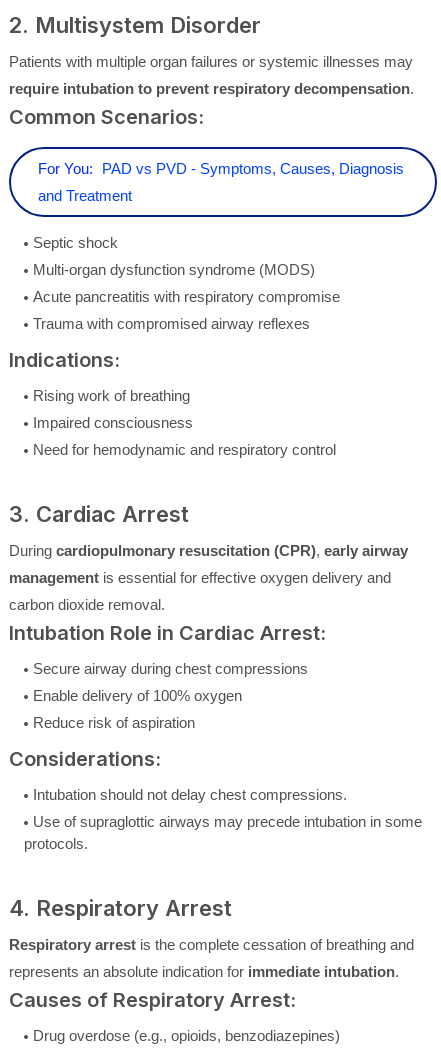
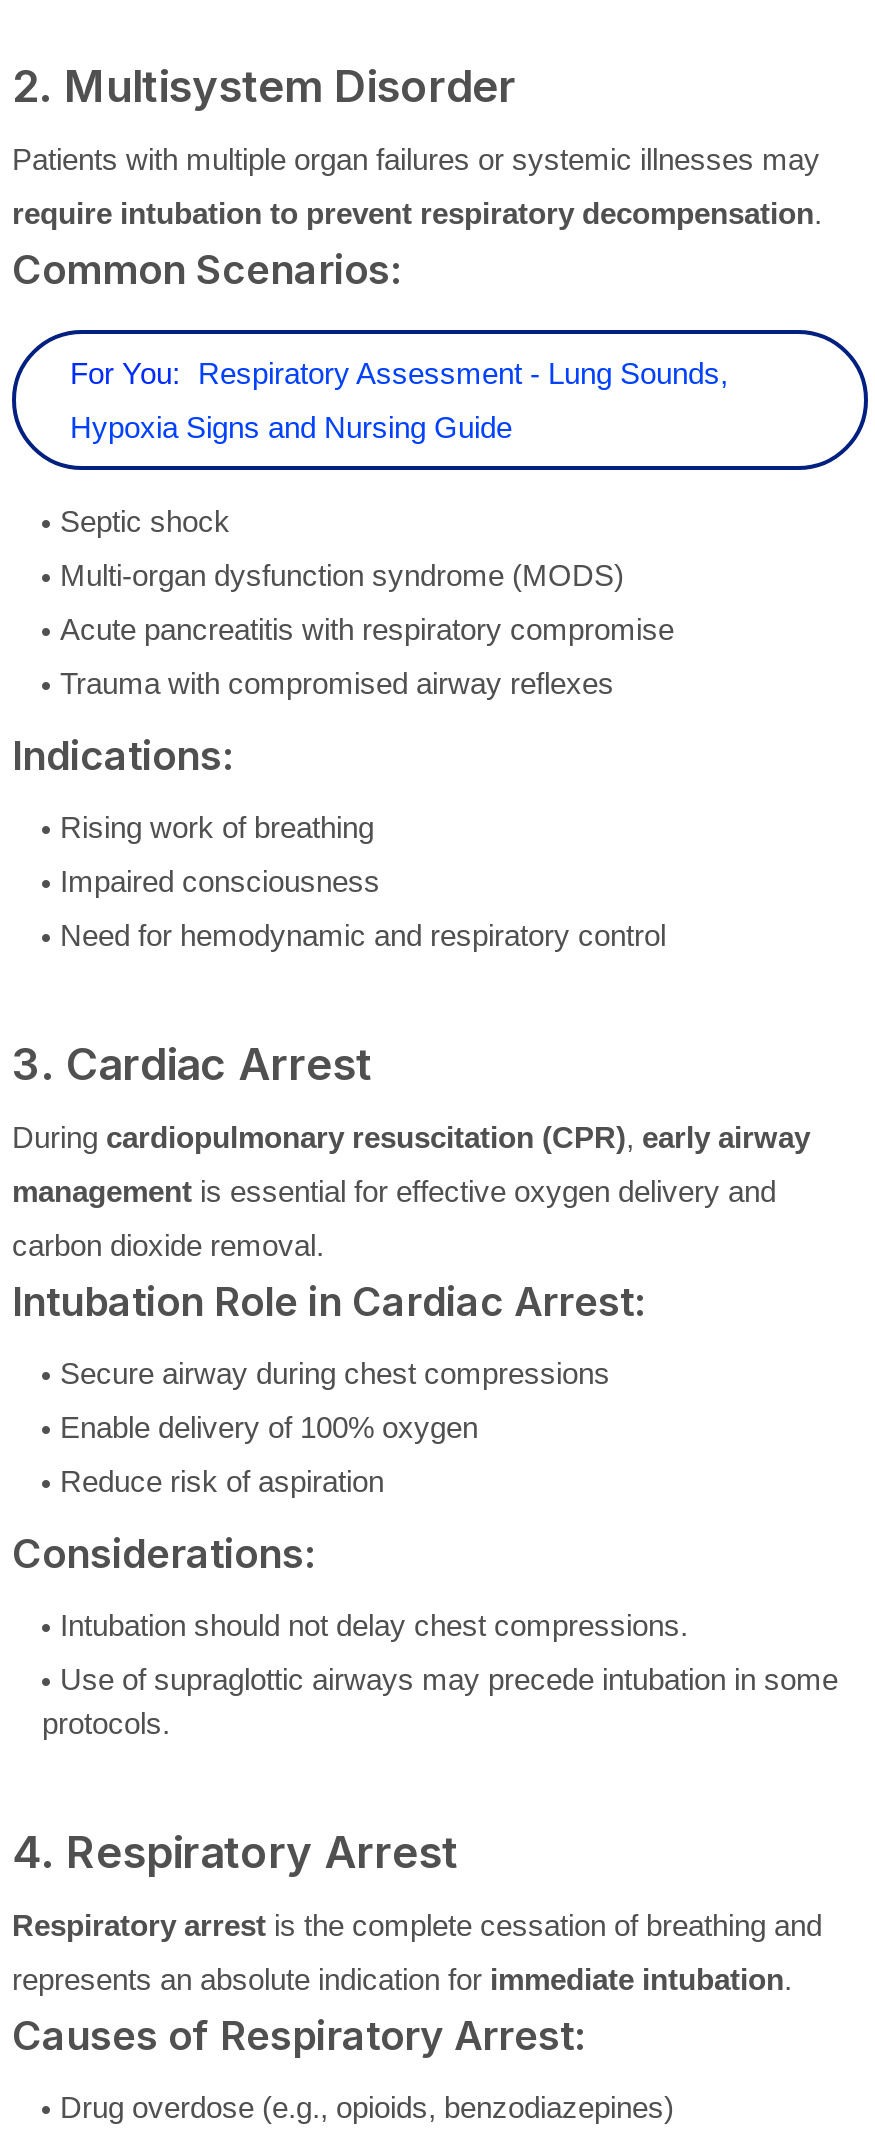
[38,160,404,177] For You: PAD vs PVD - Symptoms, Causes, Diagnosis -> [70,356,728,390] For You: Respiratory Assessment - Lung Sounds,
[38,187,132,204] and Treatment -> [70,410,512,444] Hypoxia Signs and Nursing Guide

